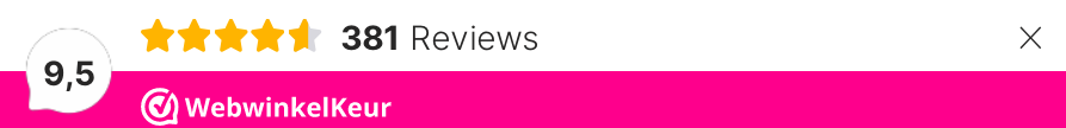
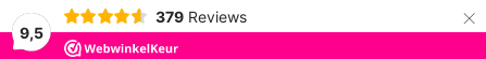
[340,15,539,56] 381 Reviews -> [155,7,246,25] 379 Reviews

